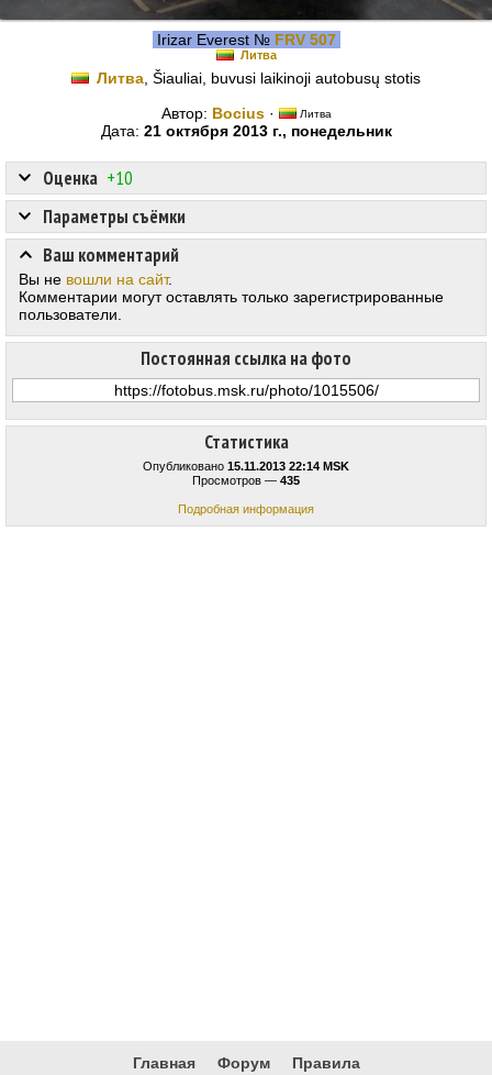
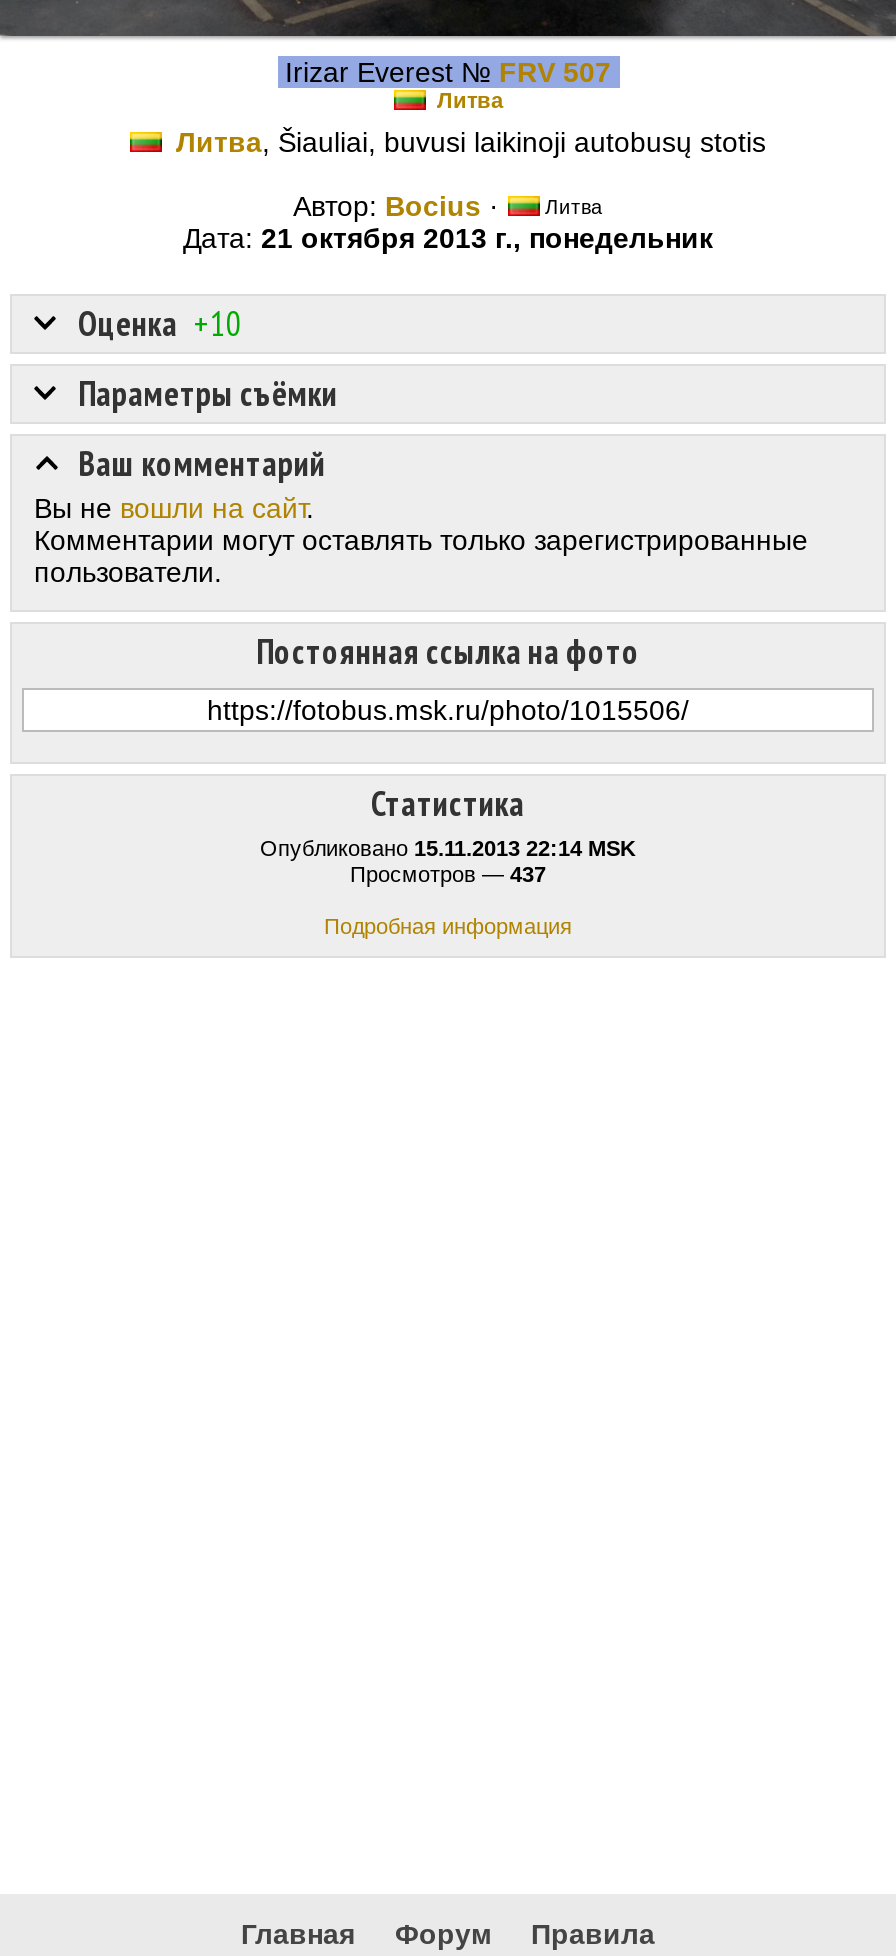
[192,474,300,487] Просмотров — 435 -> [350,862,546,886] Просмотров — 437

